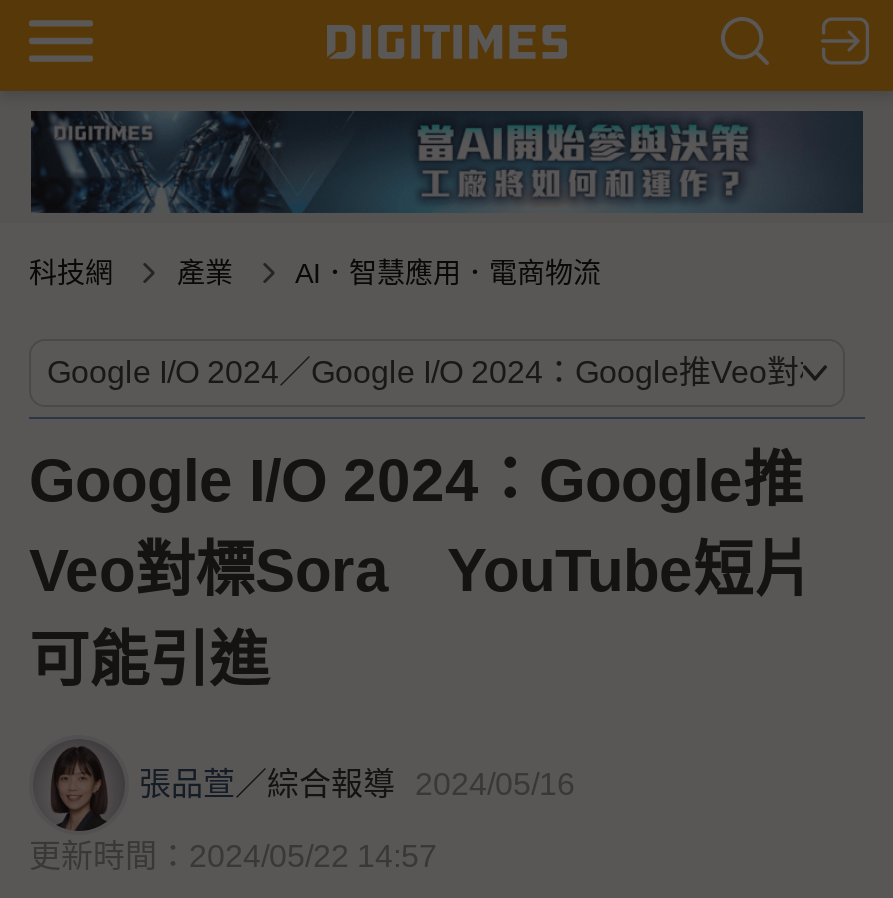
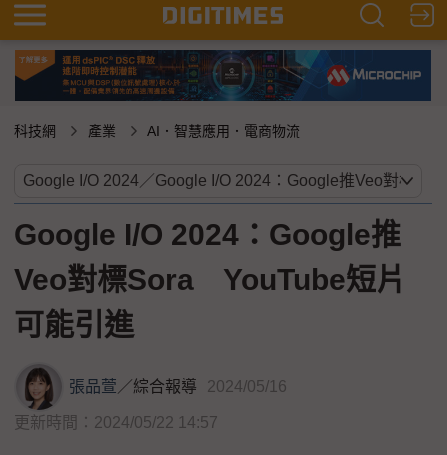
[29,109,861,215] [image] -> [14,49,429,102] [image]

